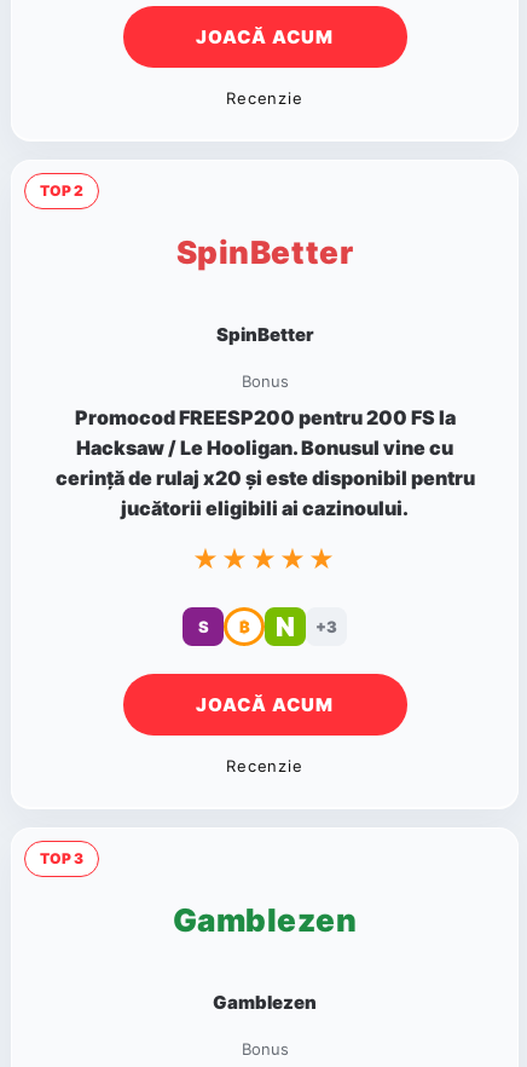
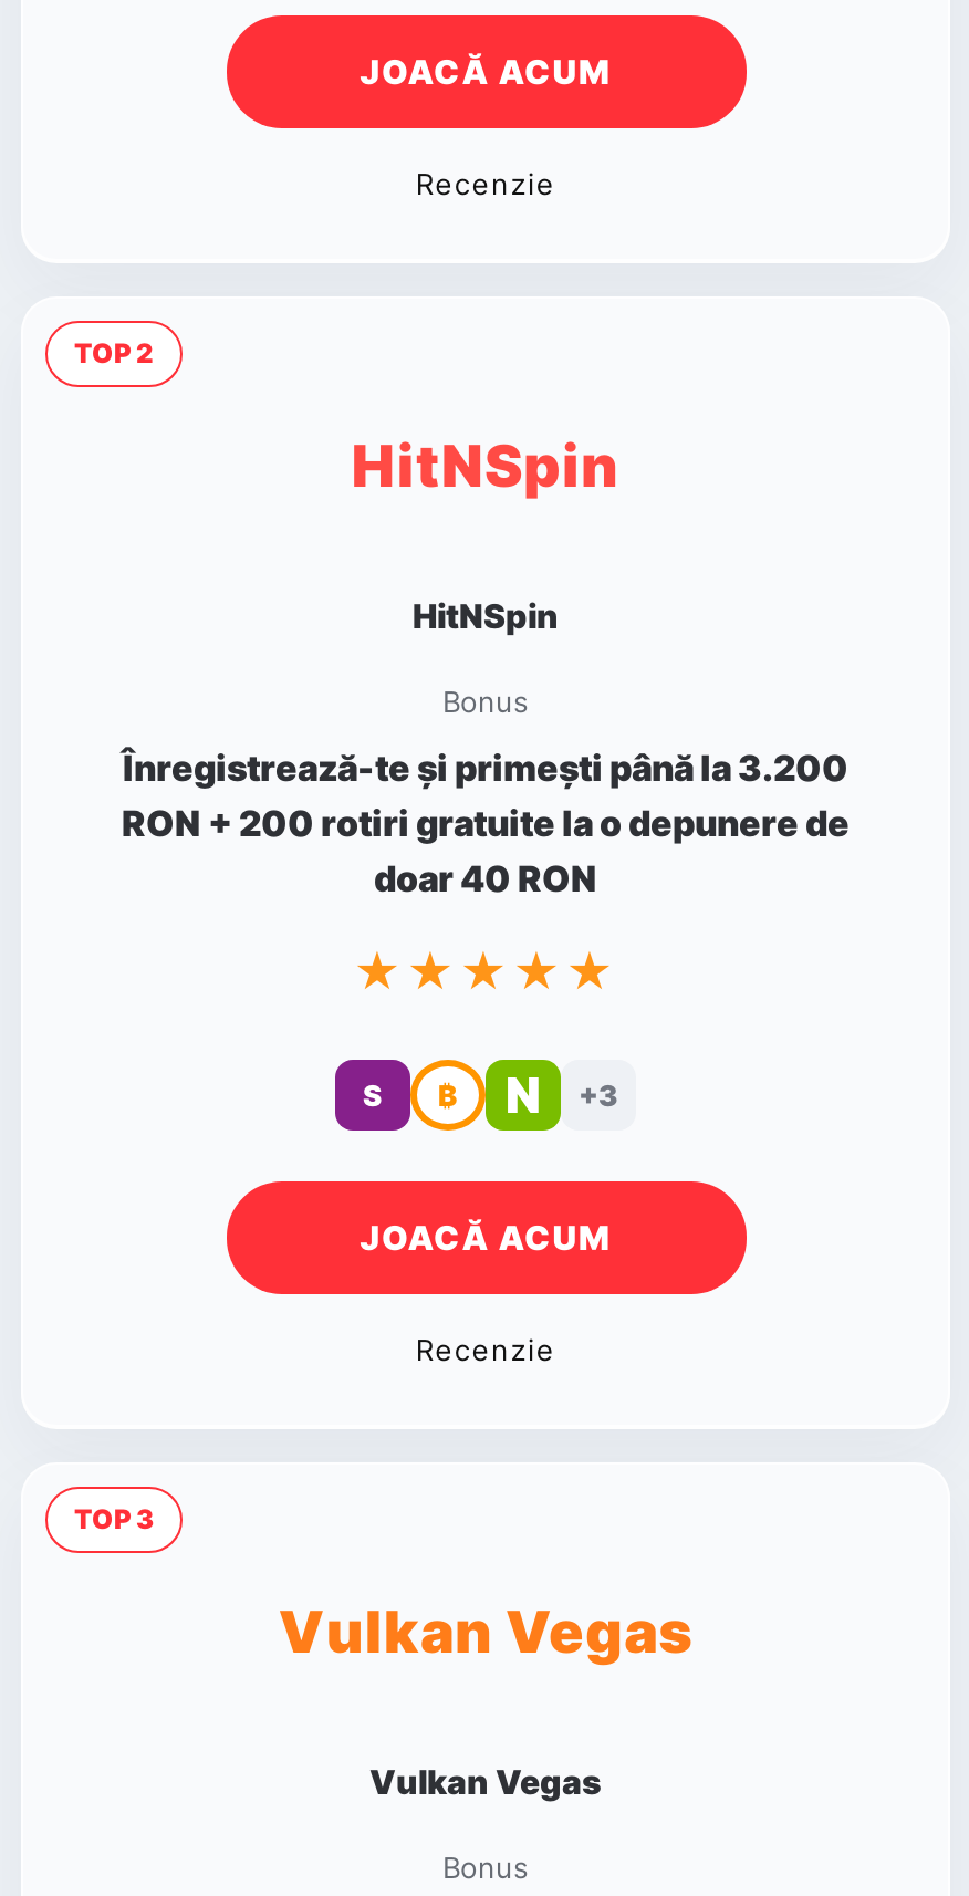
[176,233,353,271] SpinBetter -> [352,431,620,500] HitNSpin
[216,323,314,346] SpinBetter -> [413,595,559,637] HitNSpin
[55,405,474,520] Promocod FREESP200 pentru 200 FS la | Hacksaw / Le Hooligan. Bonusul vine cu | cerință de rulaj x20 și este disponibil pentru | jucătorii eligibili ai cazinoului. -> [122,746,850,900] Înregistrează-te și primești până la 3.200 | RON + 200 rotiri gratuite la o depunere de | doar 40 RON
[172,901,357,939] Gamblezen -> [279,1597,693,1666] Vulkan Vegas
[213,991,317,1014] Gamblezen -> [369,1761,602,1803] Vulkan Vegas

